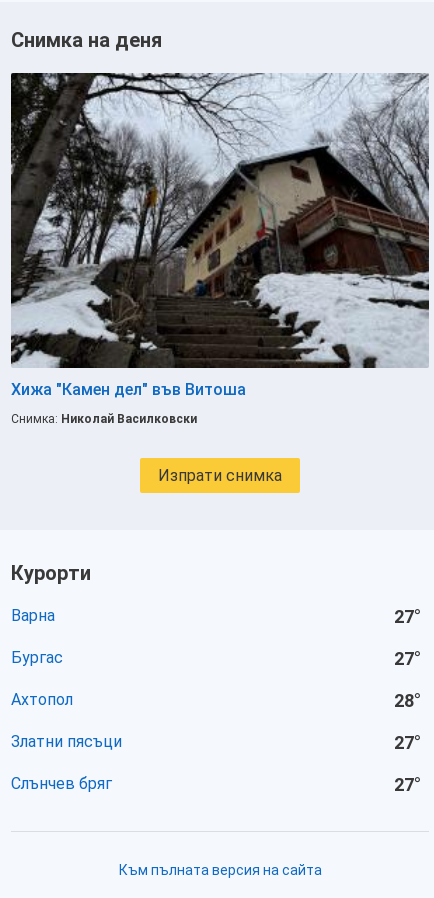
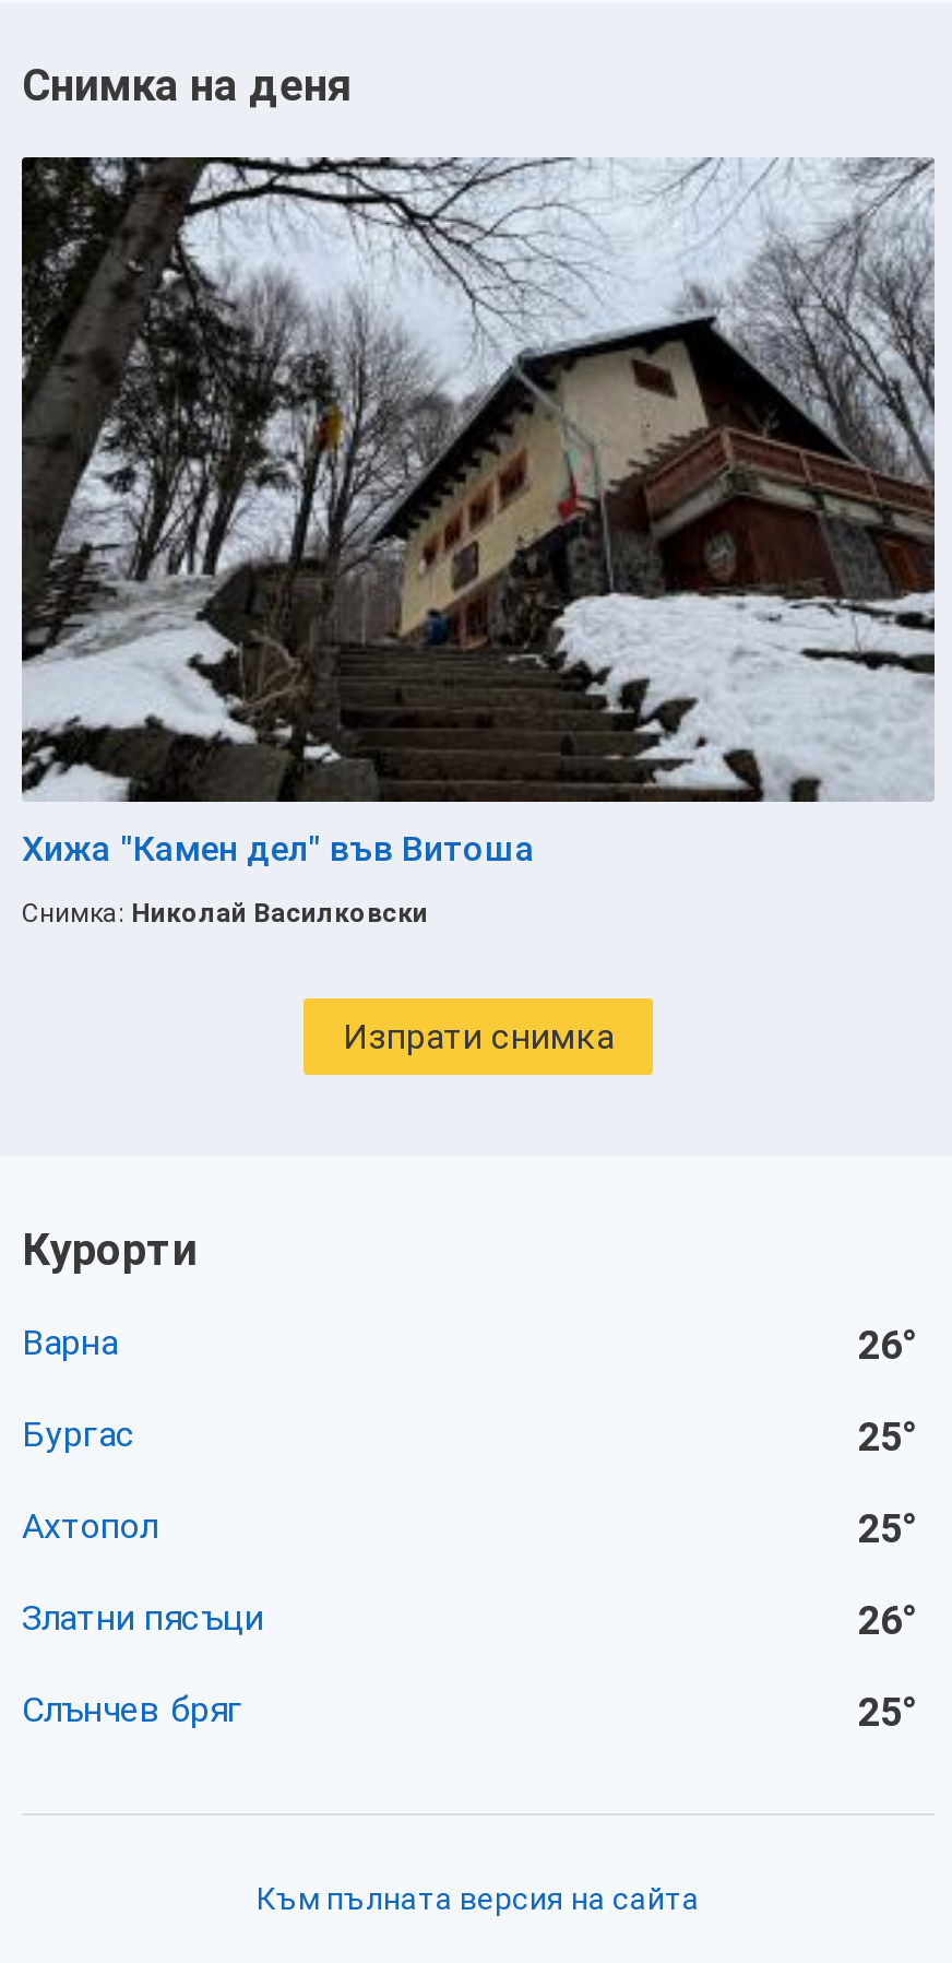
[394,606,421,627] 27° -> [858,1322,917,1368] 26°
[394,648,421,669] 27° -> [858,1414,917,1459] 25°
[394,690,421,711] 28° -> [858,1505,917,1551] 25°
[394,732,421,753] 27° -> [858,1597,917,1643] 26°
[394,774,421,795] 27° -> [858,1689,917,1735] 25°

